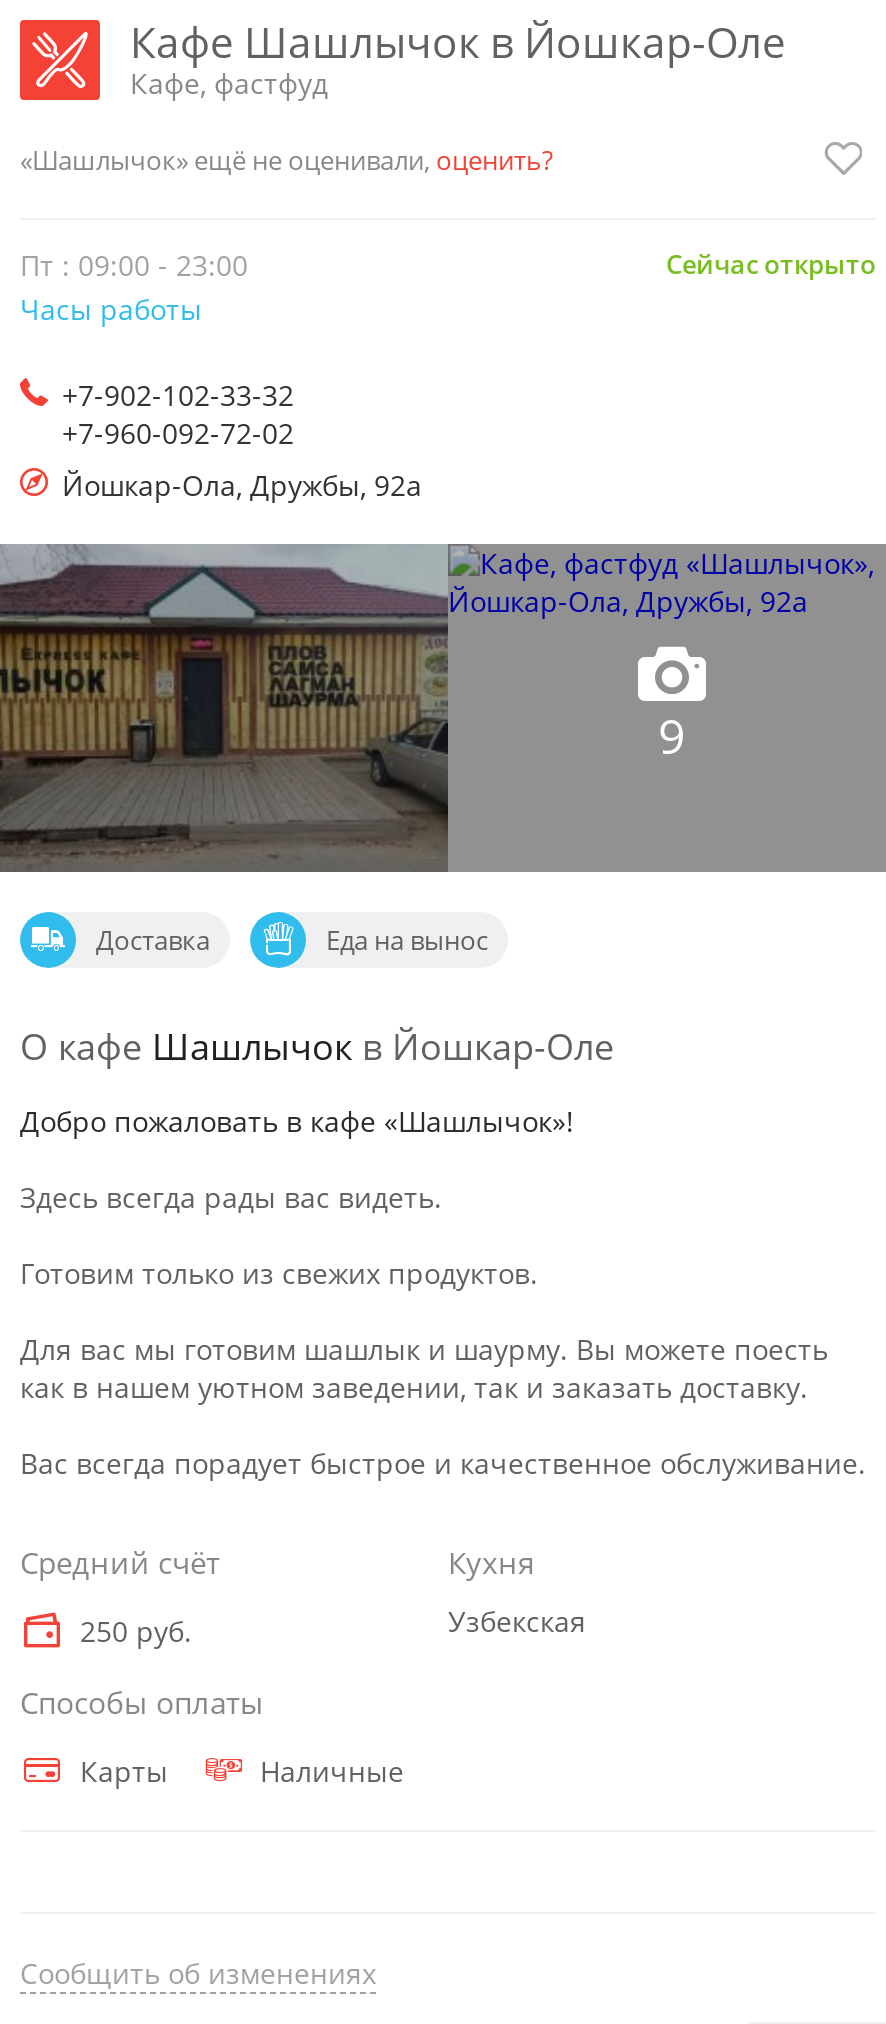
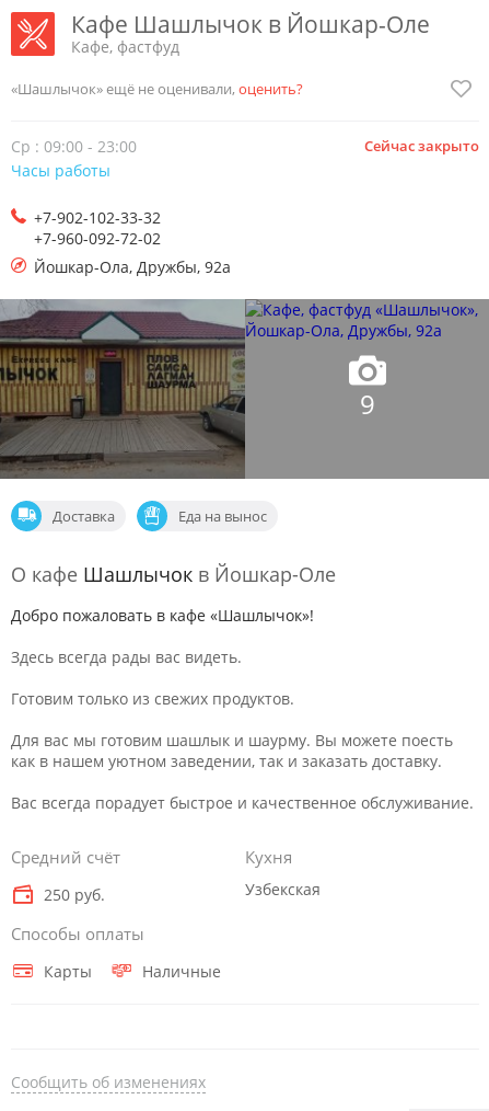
[20,245,876,283] Сейчас открыто | Пт : 09:00 - 23:00 -> [11,136,479,156] Сейчас закрыто | Ср : 09:00 - 23:00

